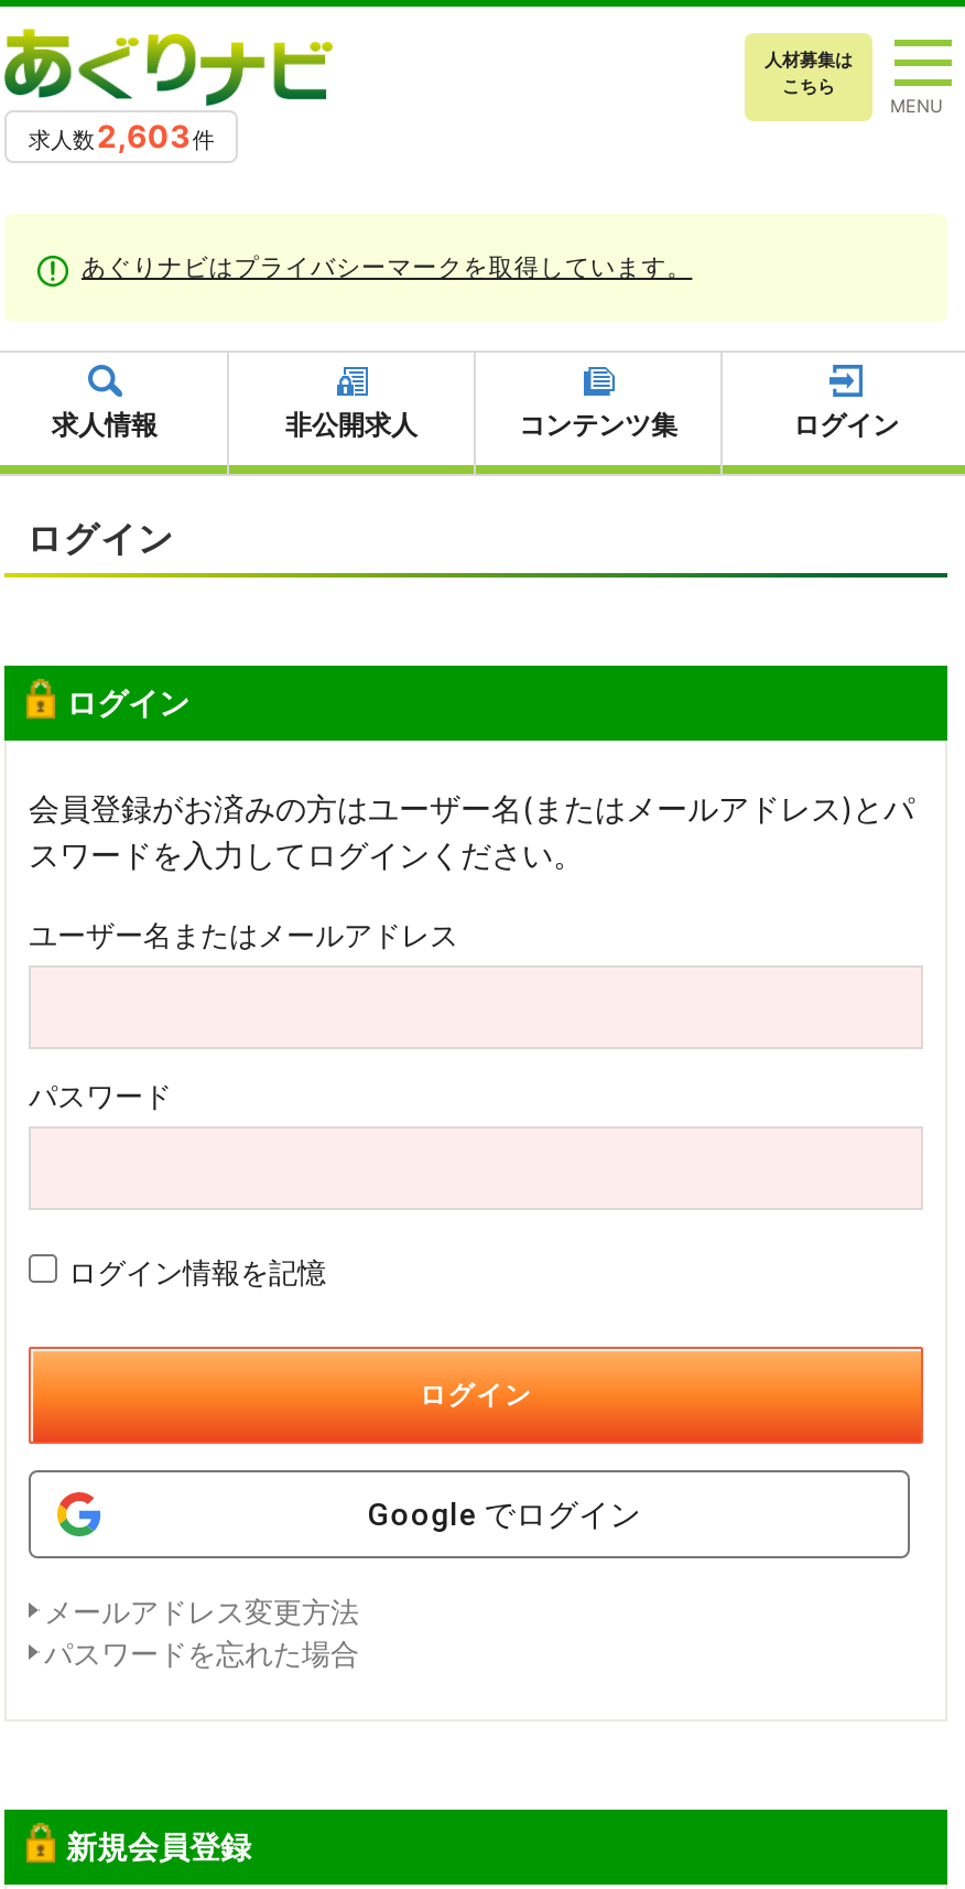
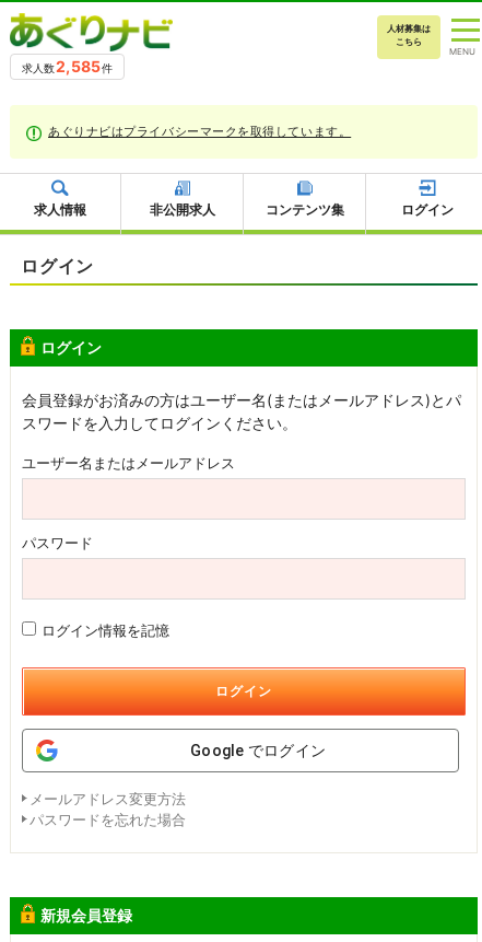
[29,117,215,154] 求人数2,603件 -> [22,57,113,75] 求人数2,585件

